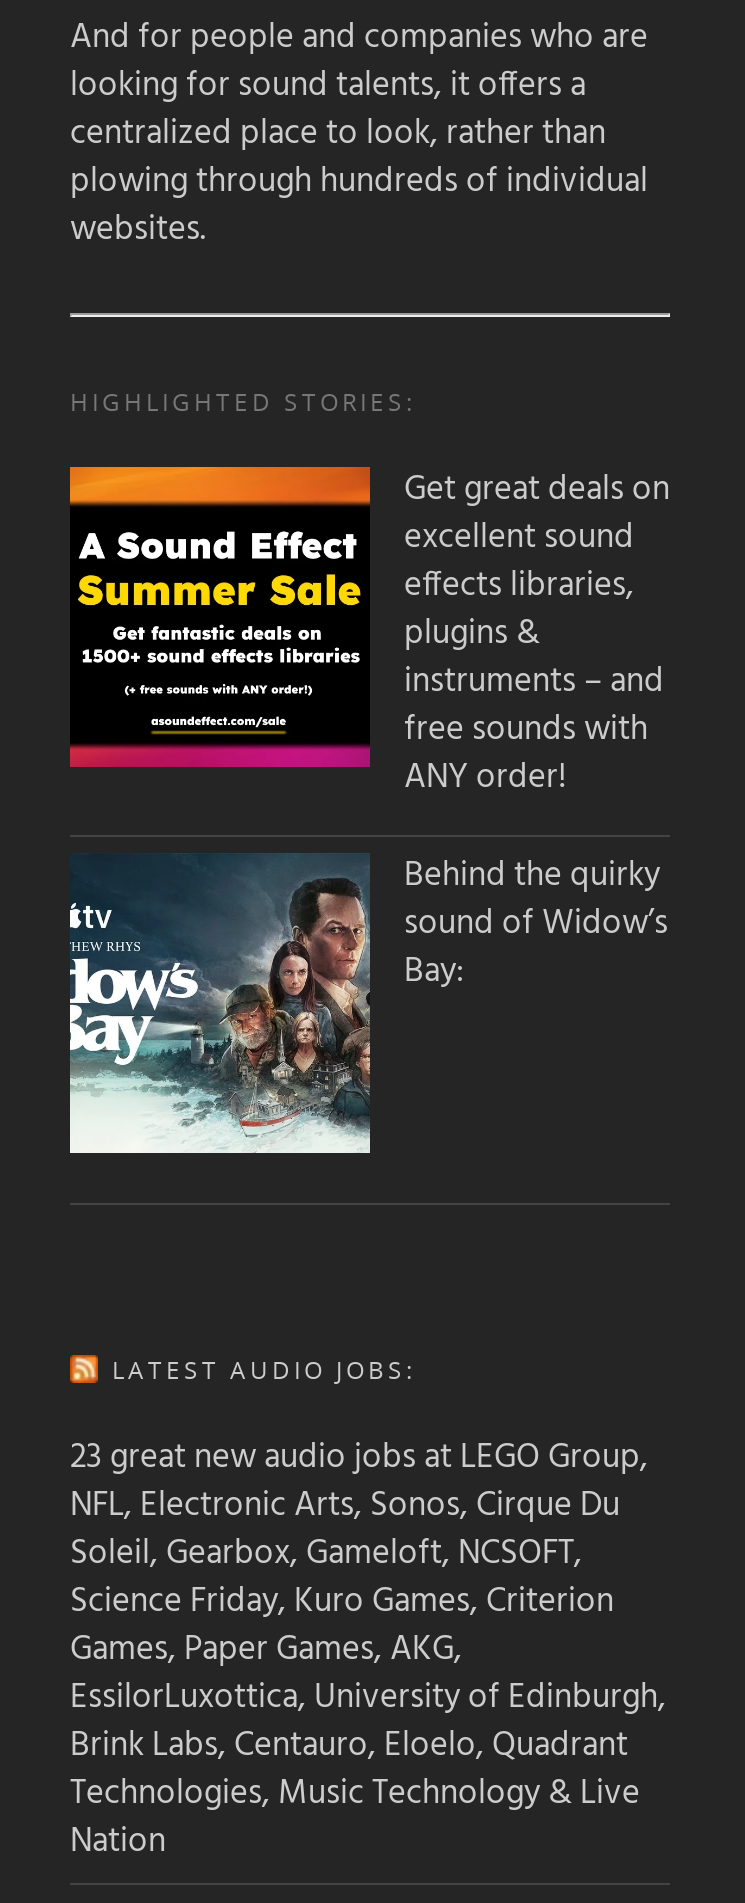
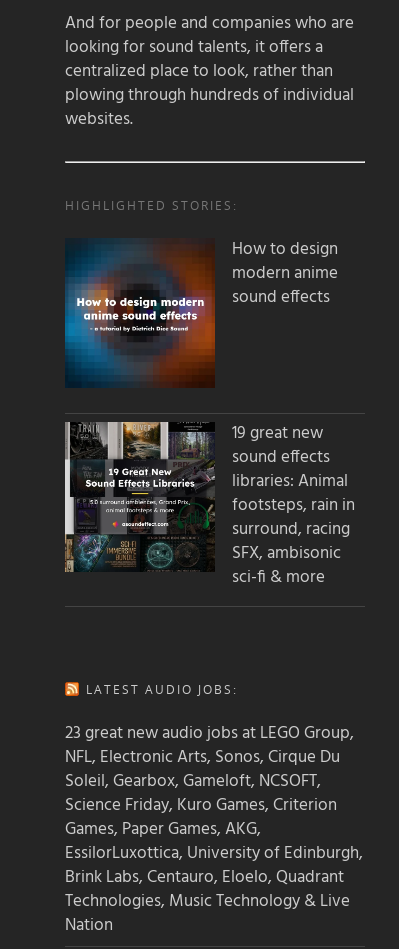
[68,462,670,804] [image] | Get great deals on | excellent sound | effects libraries, | plugins & | instruments – and | free sounds with | ANY order! -> [64,235,338,389] [image] | How to design | modern anime | sound effects
[68,835,668,1155] [image] | Behind the quirky | sound of Widow’s | Bay: -> [64,419,355,590] [image] | 19 great new | sound effects | libraries: Animal | footsteps, rain in | surround, racing | SFX, ambisonic | sci-fi & more

